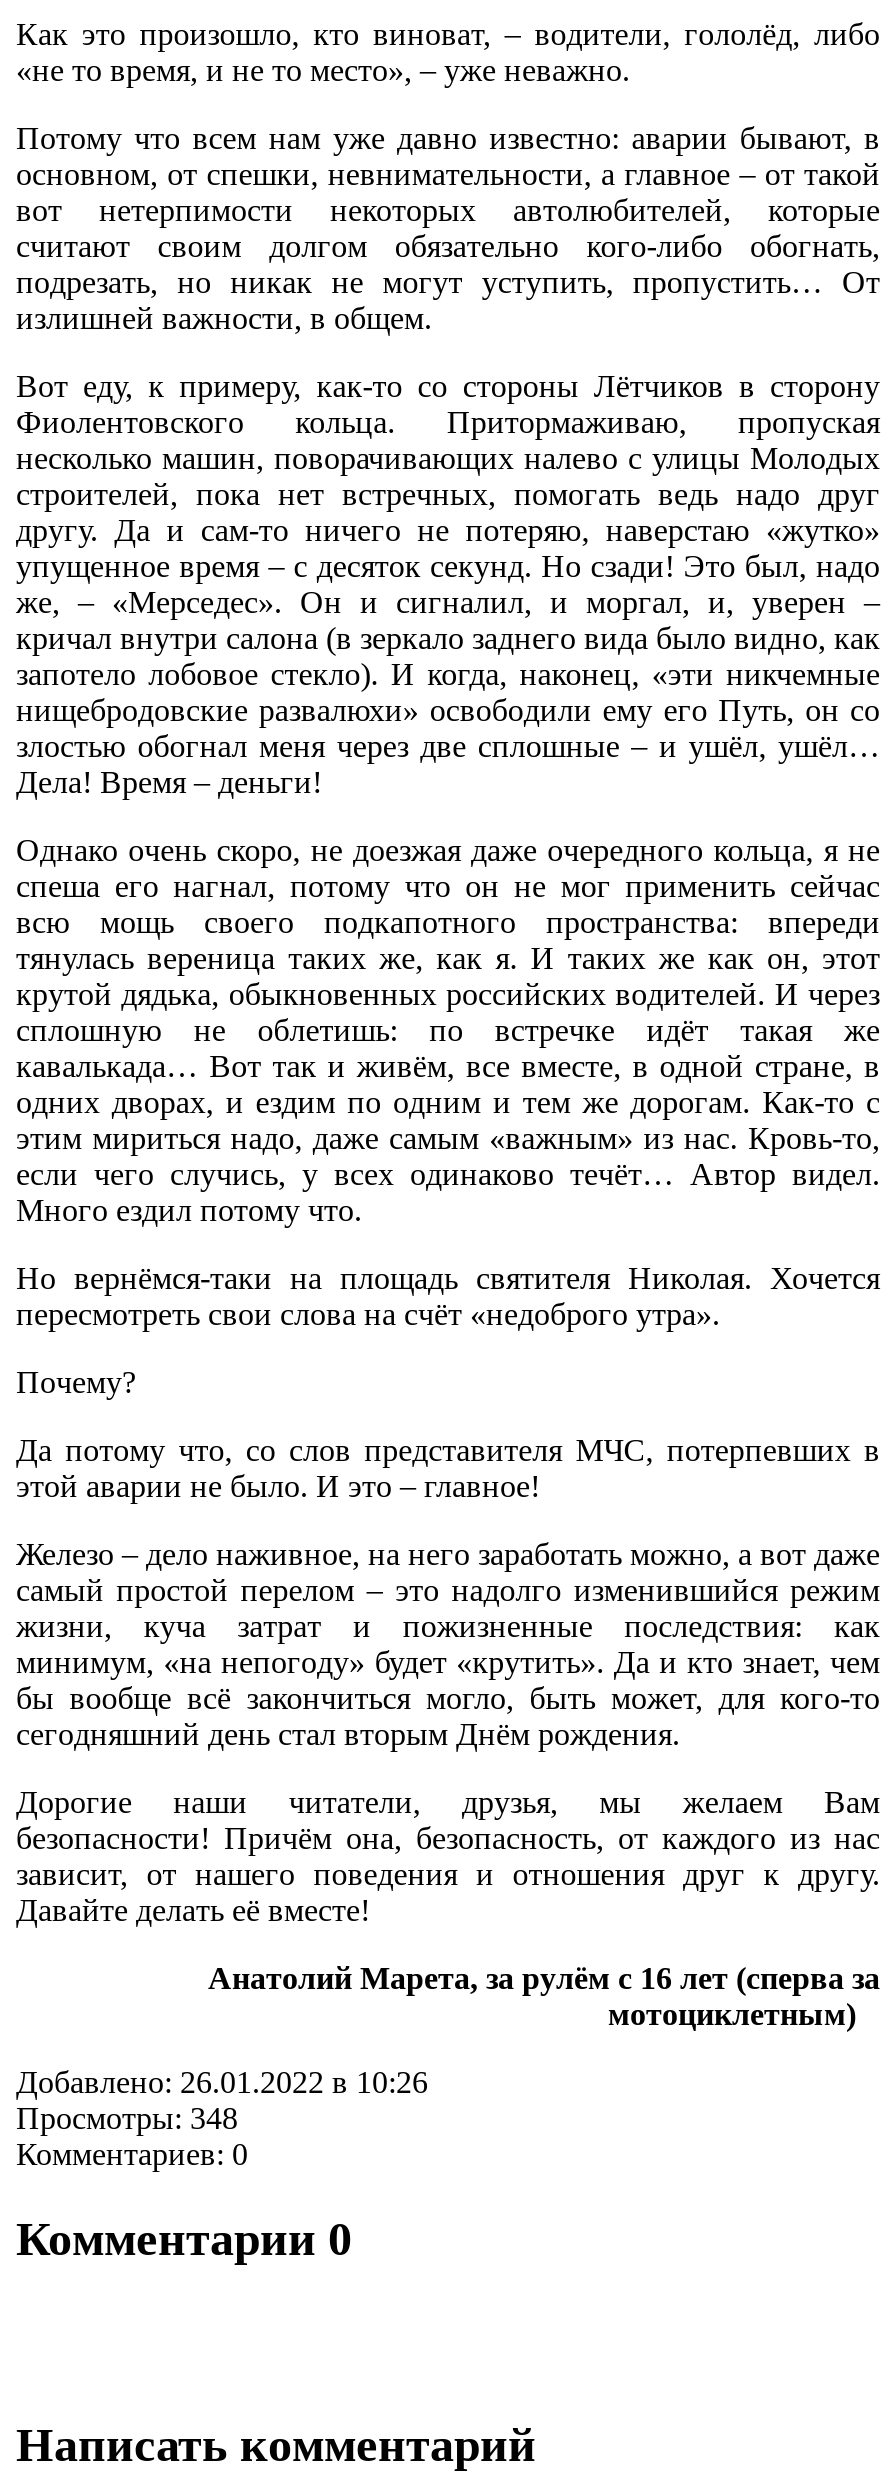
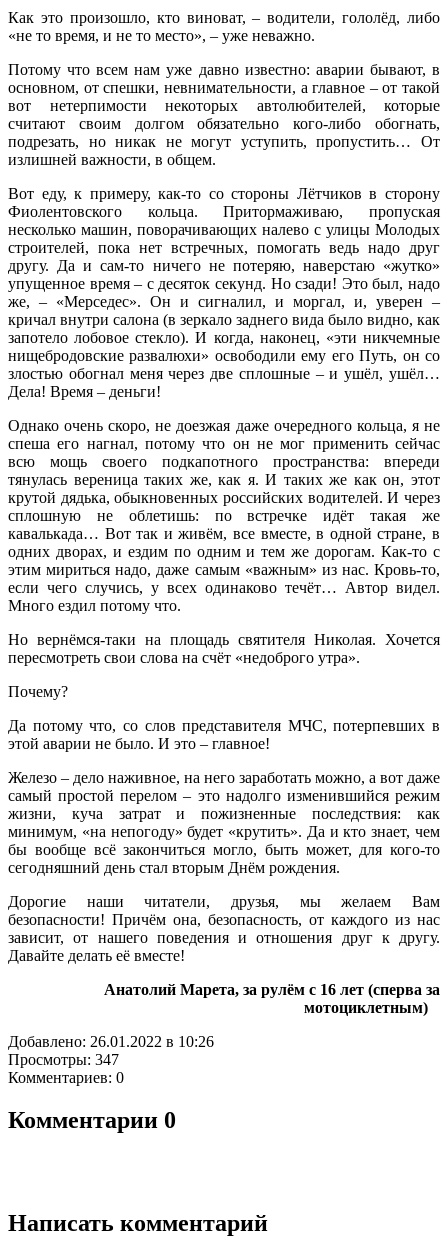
[16,2101,238,2135] Просмотры: 348 -> [8,1051,119,1068] Просмотры: 347

